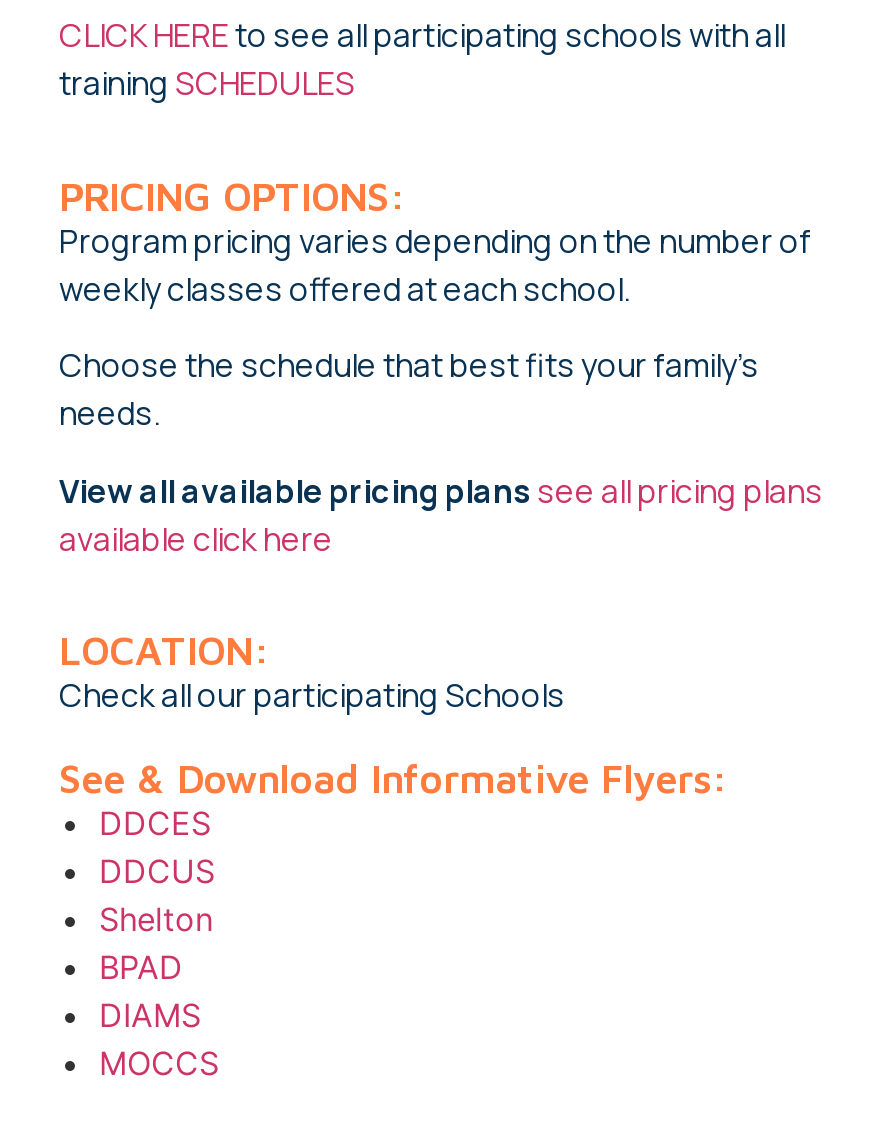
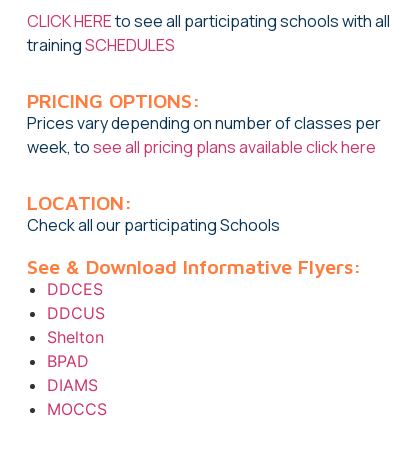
[59,218,823,560] Program pricing varies depending on the number of | weekly classes offered at each school. | Choose the schedule that best fits your family’s | needs. | View all available pricing plans see all pricing plans | available click here -> [27,112,381,158] Prices vary depending on number of classes per | week, to see all pricing plans available click here

